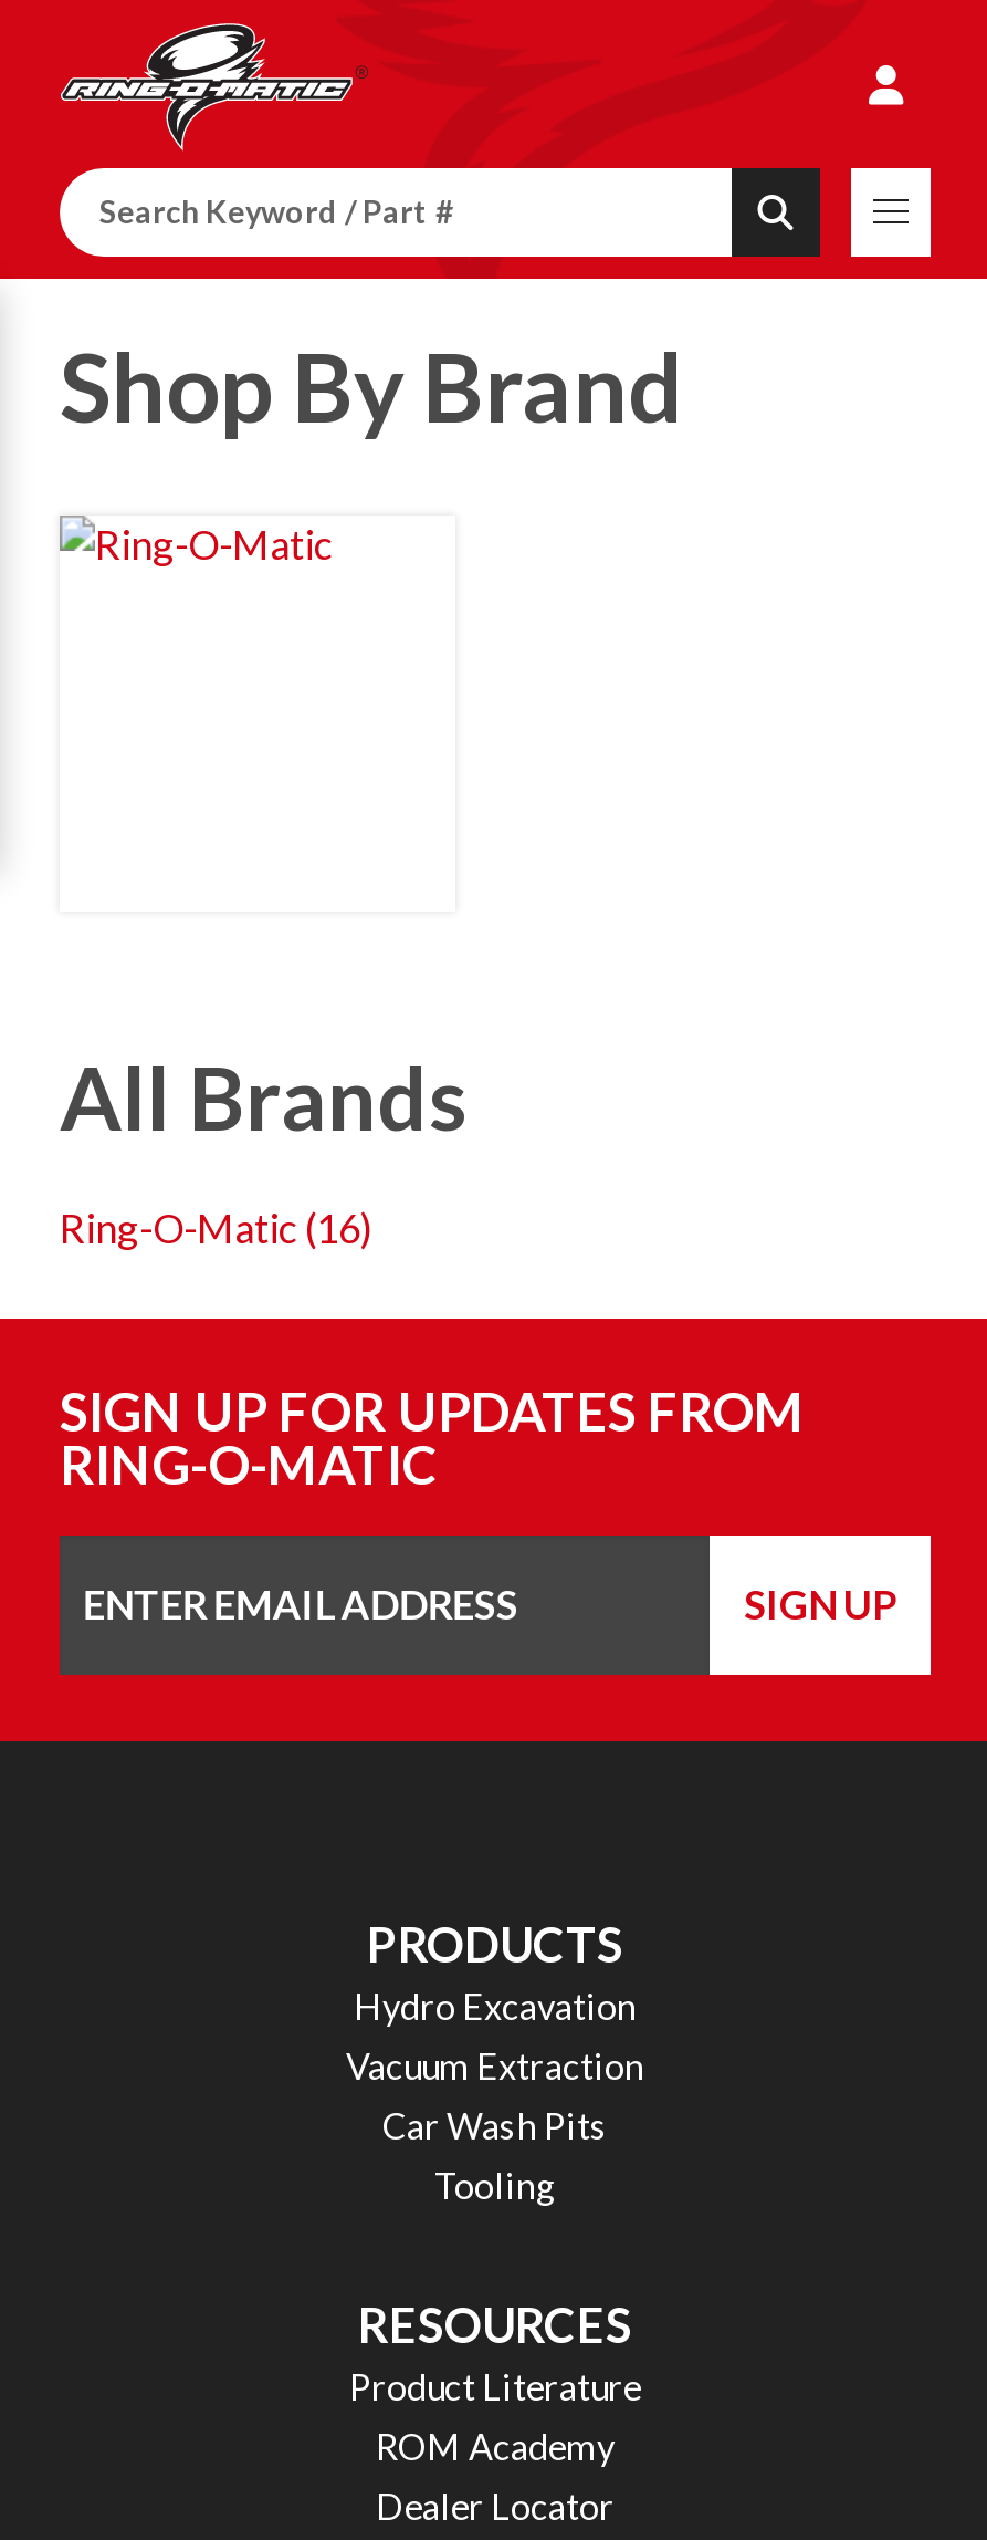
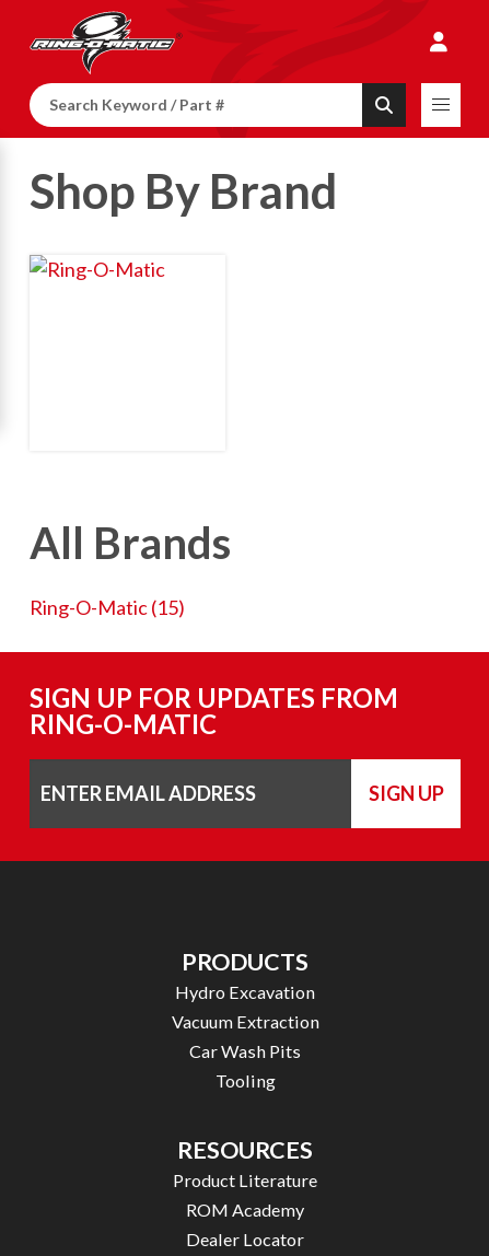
[60,1203,374,1252] Ring-O-Matic (16) -> [30,595,185,619] Ring-O-Matic (15)

